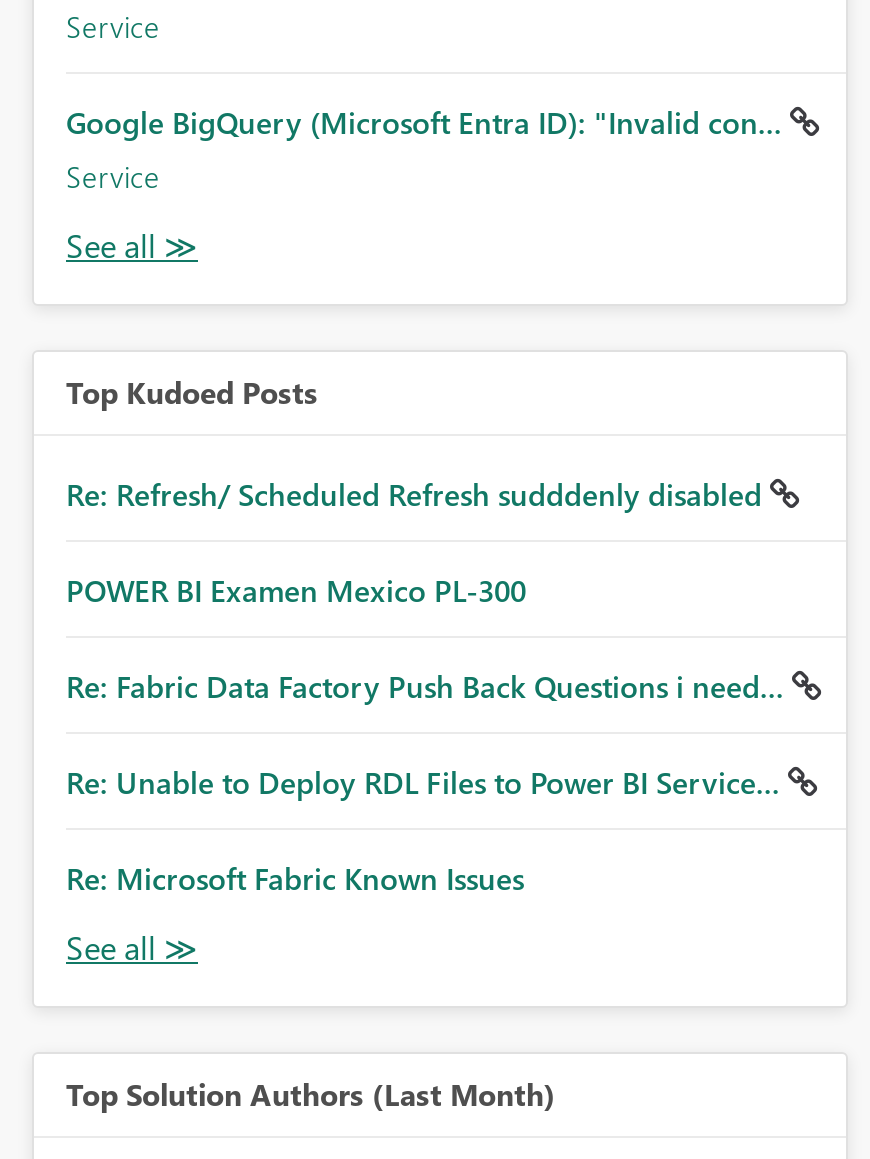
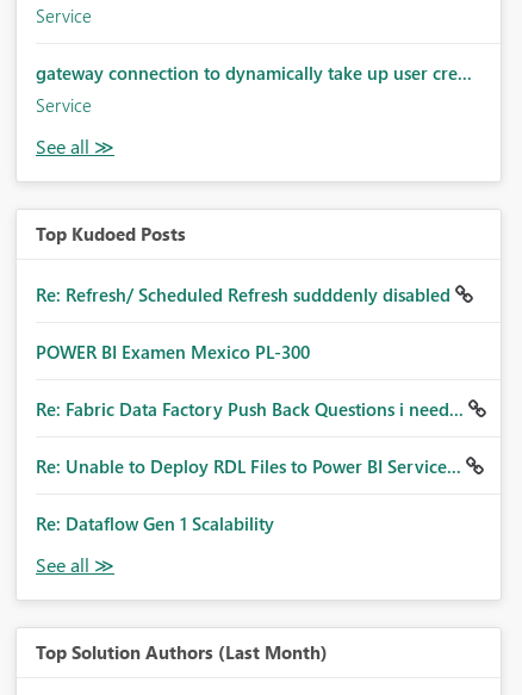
[66,103,790,143] Google BigQuery (Microsoft Entra ID): "Invalid con... -> [36,61,472,85] gateway connection to dynamically take up user cre...
[66,859,524,899] Re: Microsoft Fabric Known Issues -> [36,512,274,536] Re: Dataflow Gen 1 Scalability

